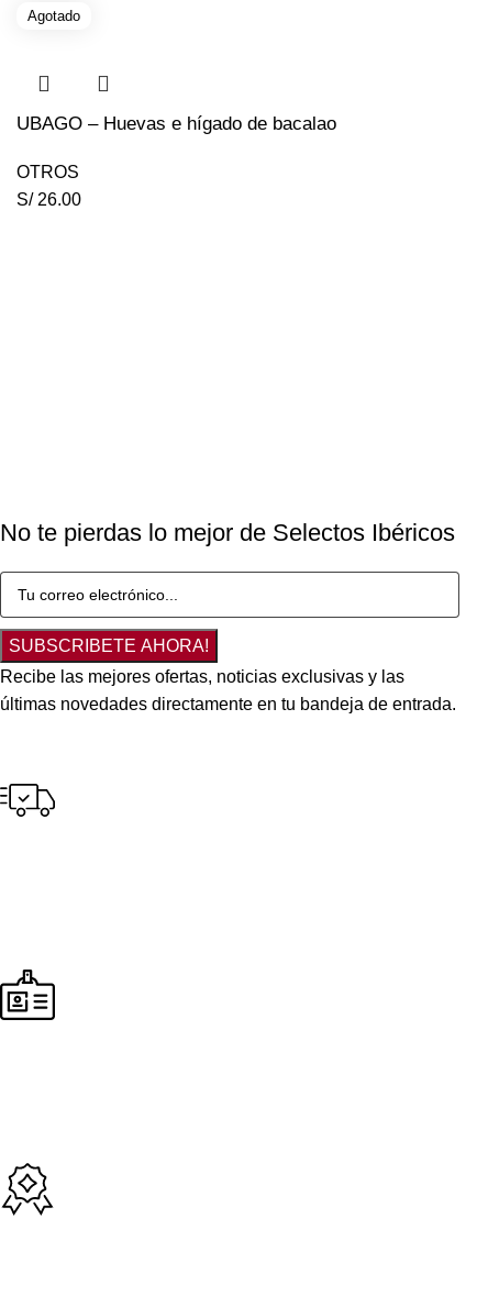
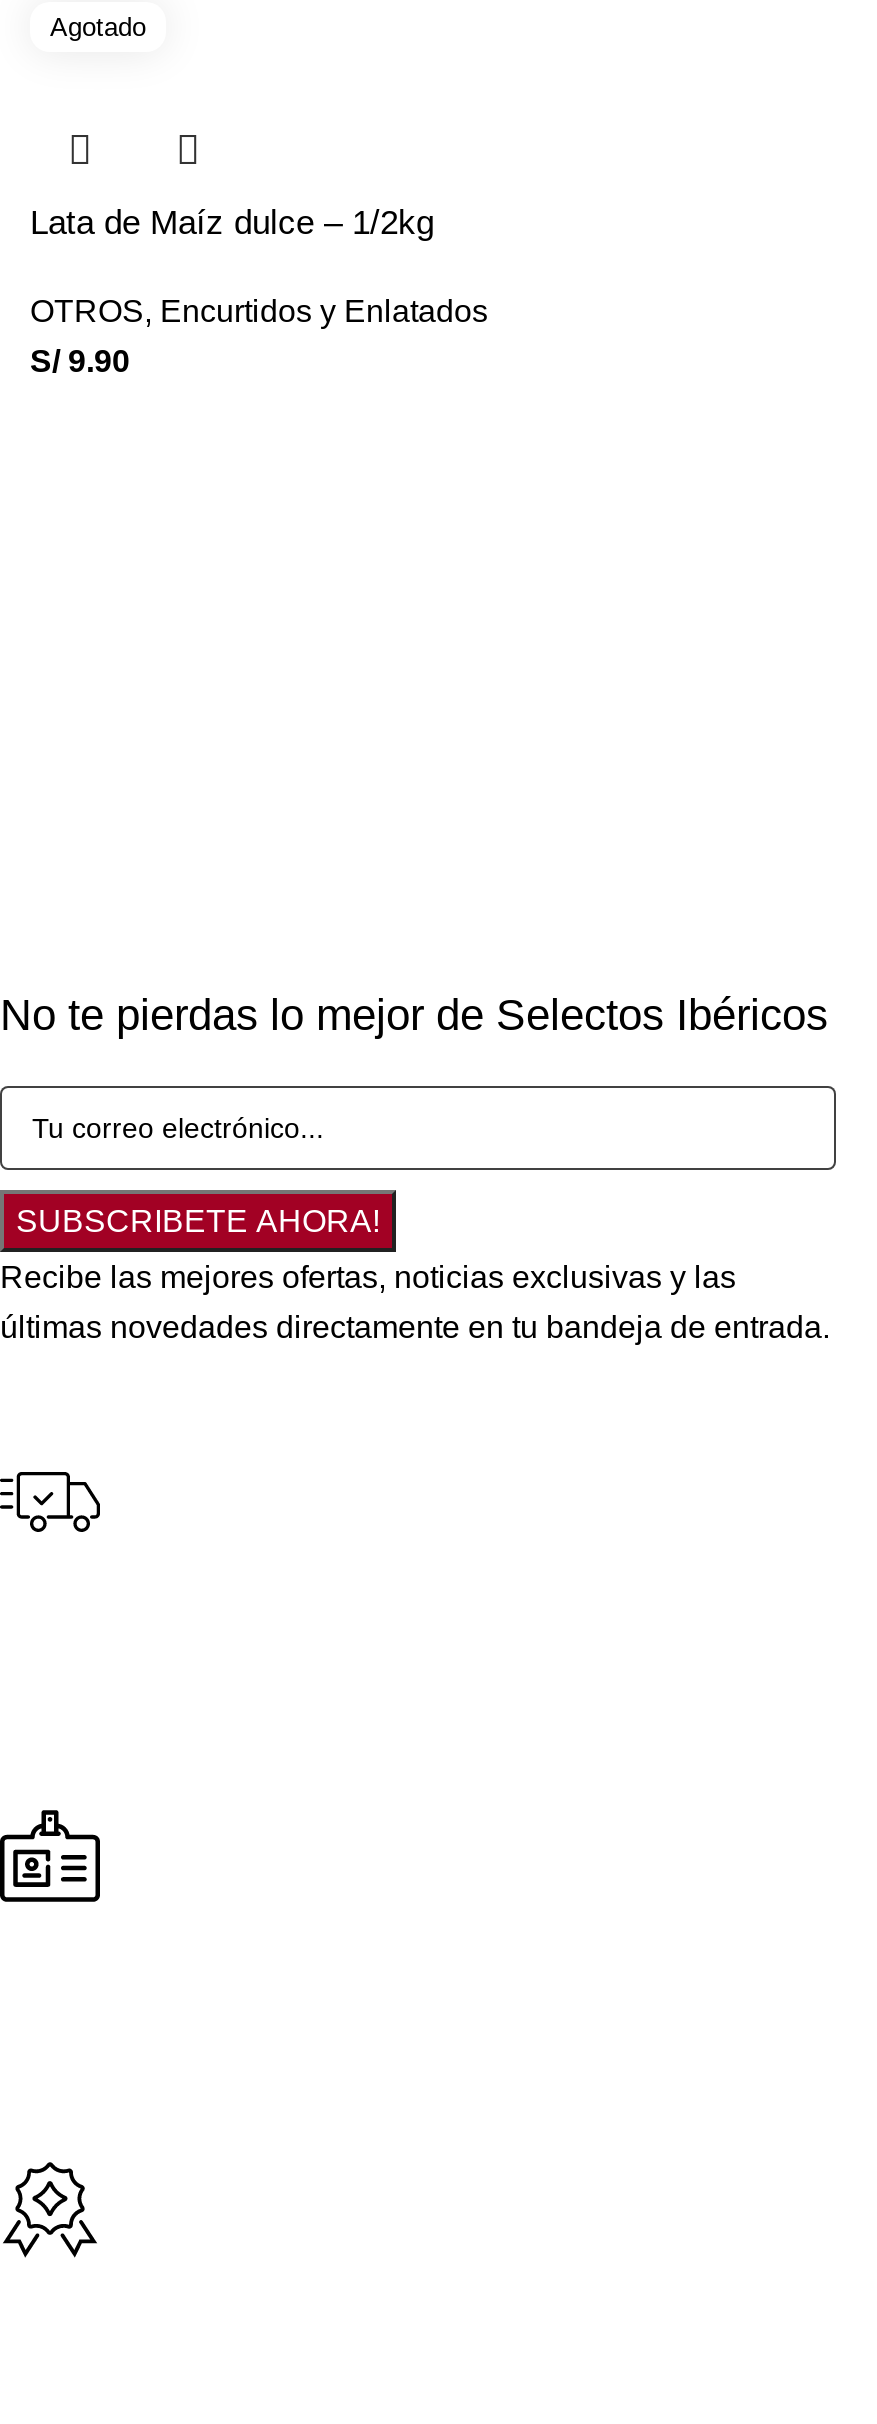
[16,114,336,134] UBAGO – Huevas e hígado de bacalao -> [30,205,434,243] Lata de Maíz dulce – 1/2kg
[16,163,79,182] OTROS -> [30,295,488,329] OTROS, Encurtidos y Enlatados
[16,190,81,209] S/ 26.00 -> [30,345,130,379] S/ 9.90

